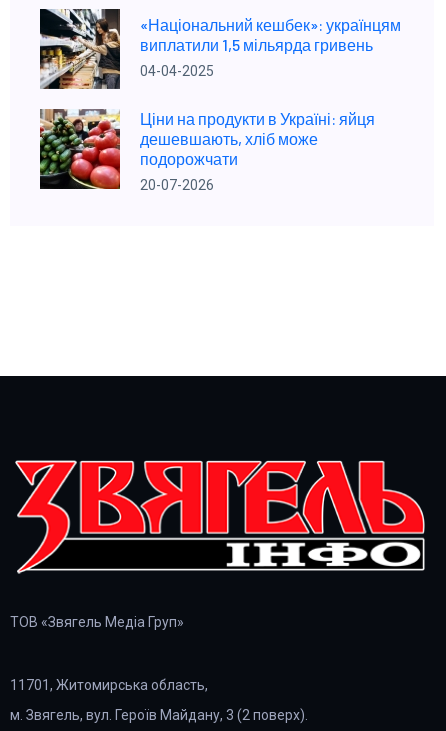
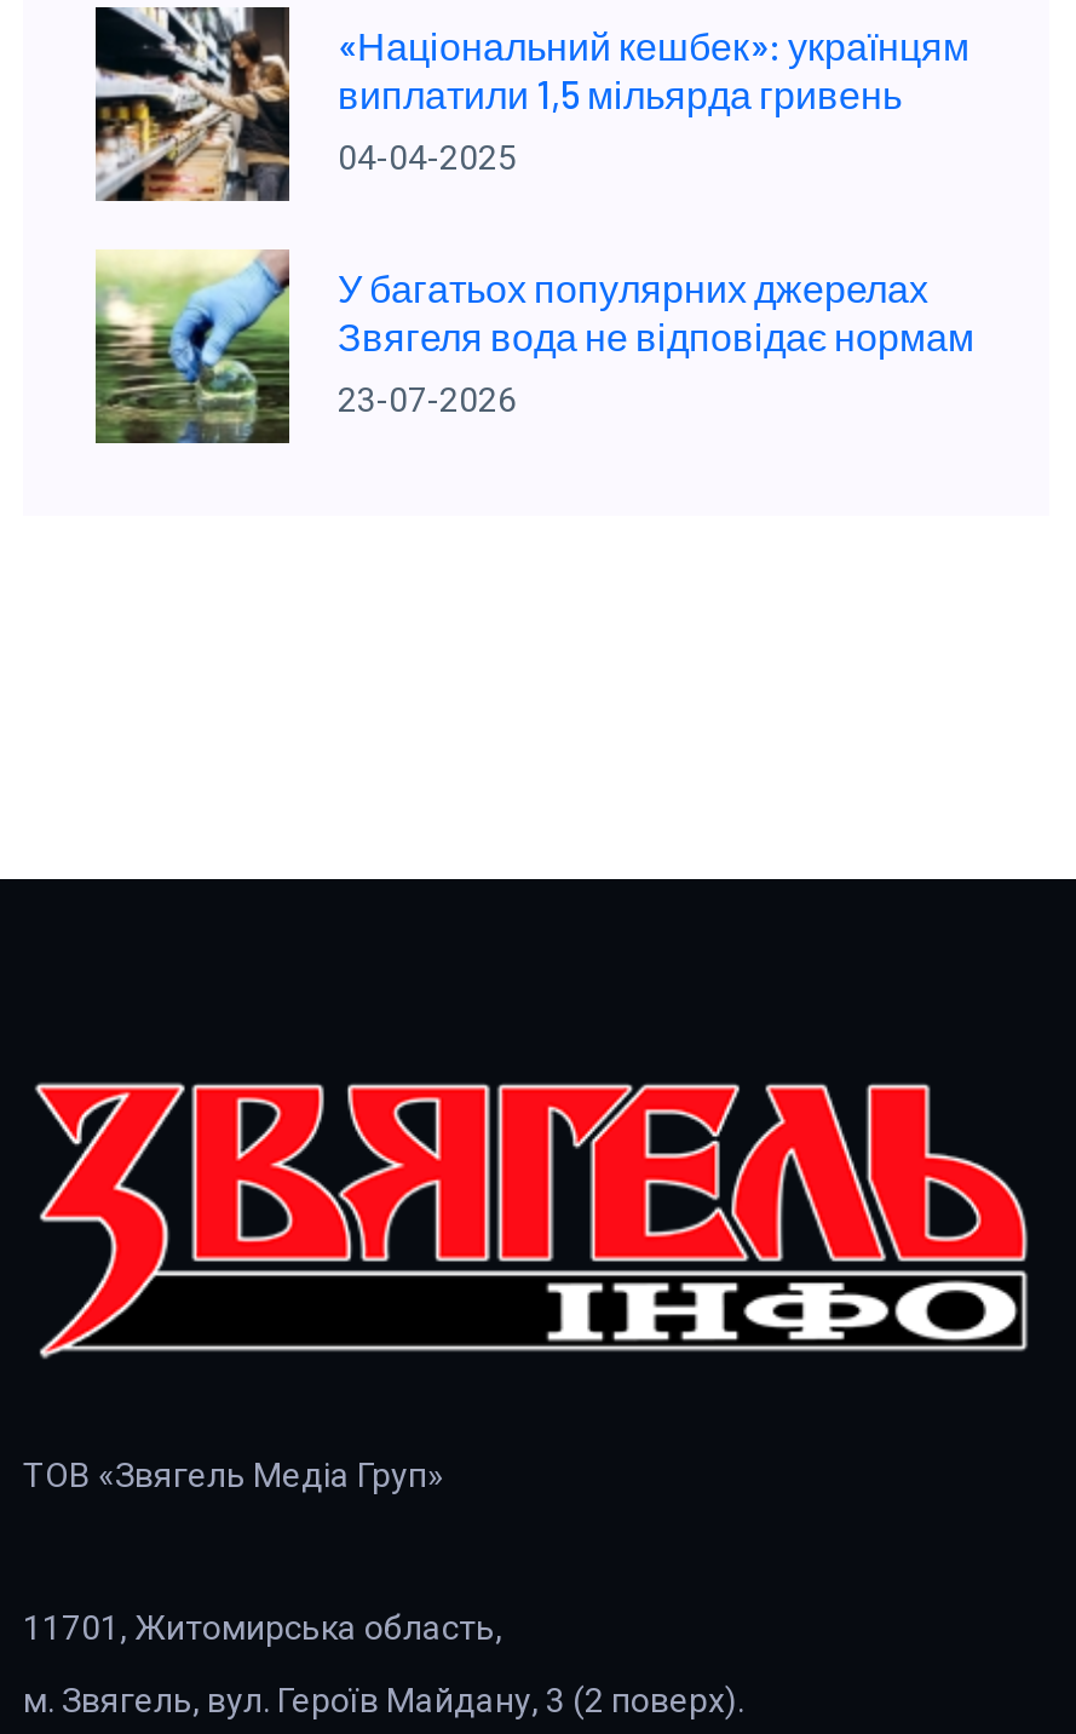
[39,108,375,190] [image] | Ціни на продукти в Україні: яйця | дешевшають, хліб може | подорожчати -> [93,249,974,446] [image] | У багатьох популярних джерелах | Звягеля вода не відповідає нормам
[140,177,214,193] 20-07-2026 -> [338,380,517,419] 23-07-2026

